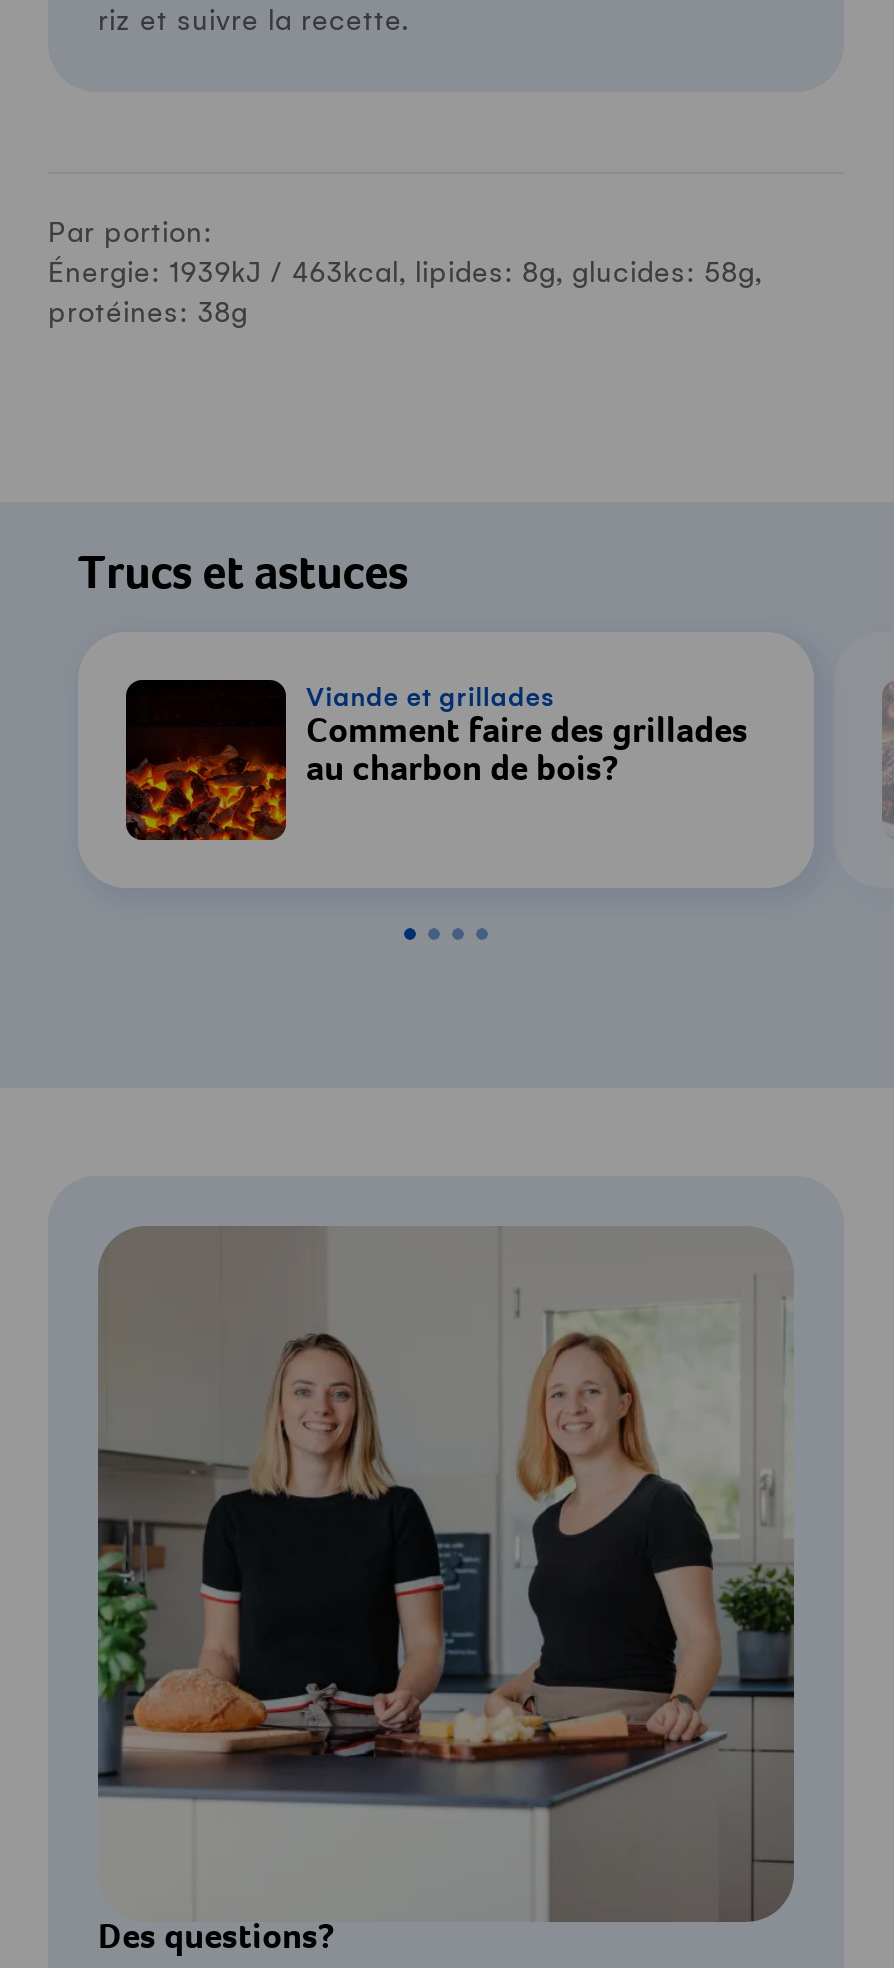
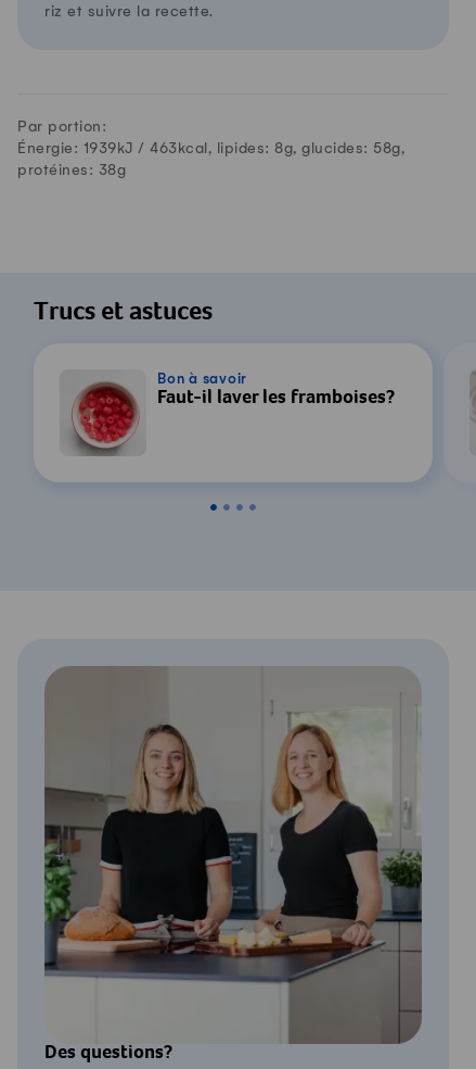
[124,678,748,842] [image] | Viande et grillades | Comment faire des grillades | au charbon de bois? -> [60,369,395,456] [image] | Bon à savoir | Faut-il laver les framboises?

